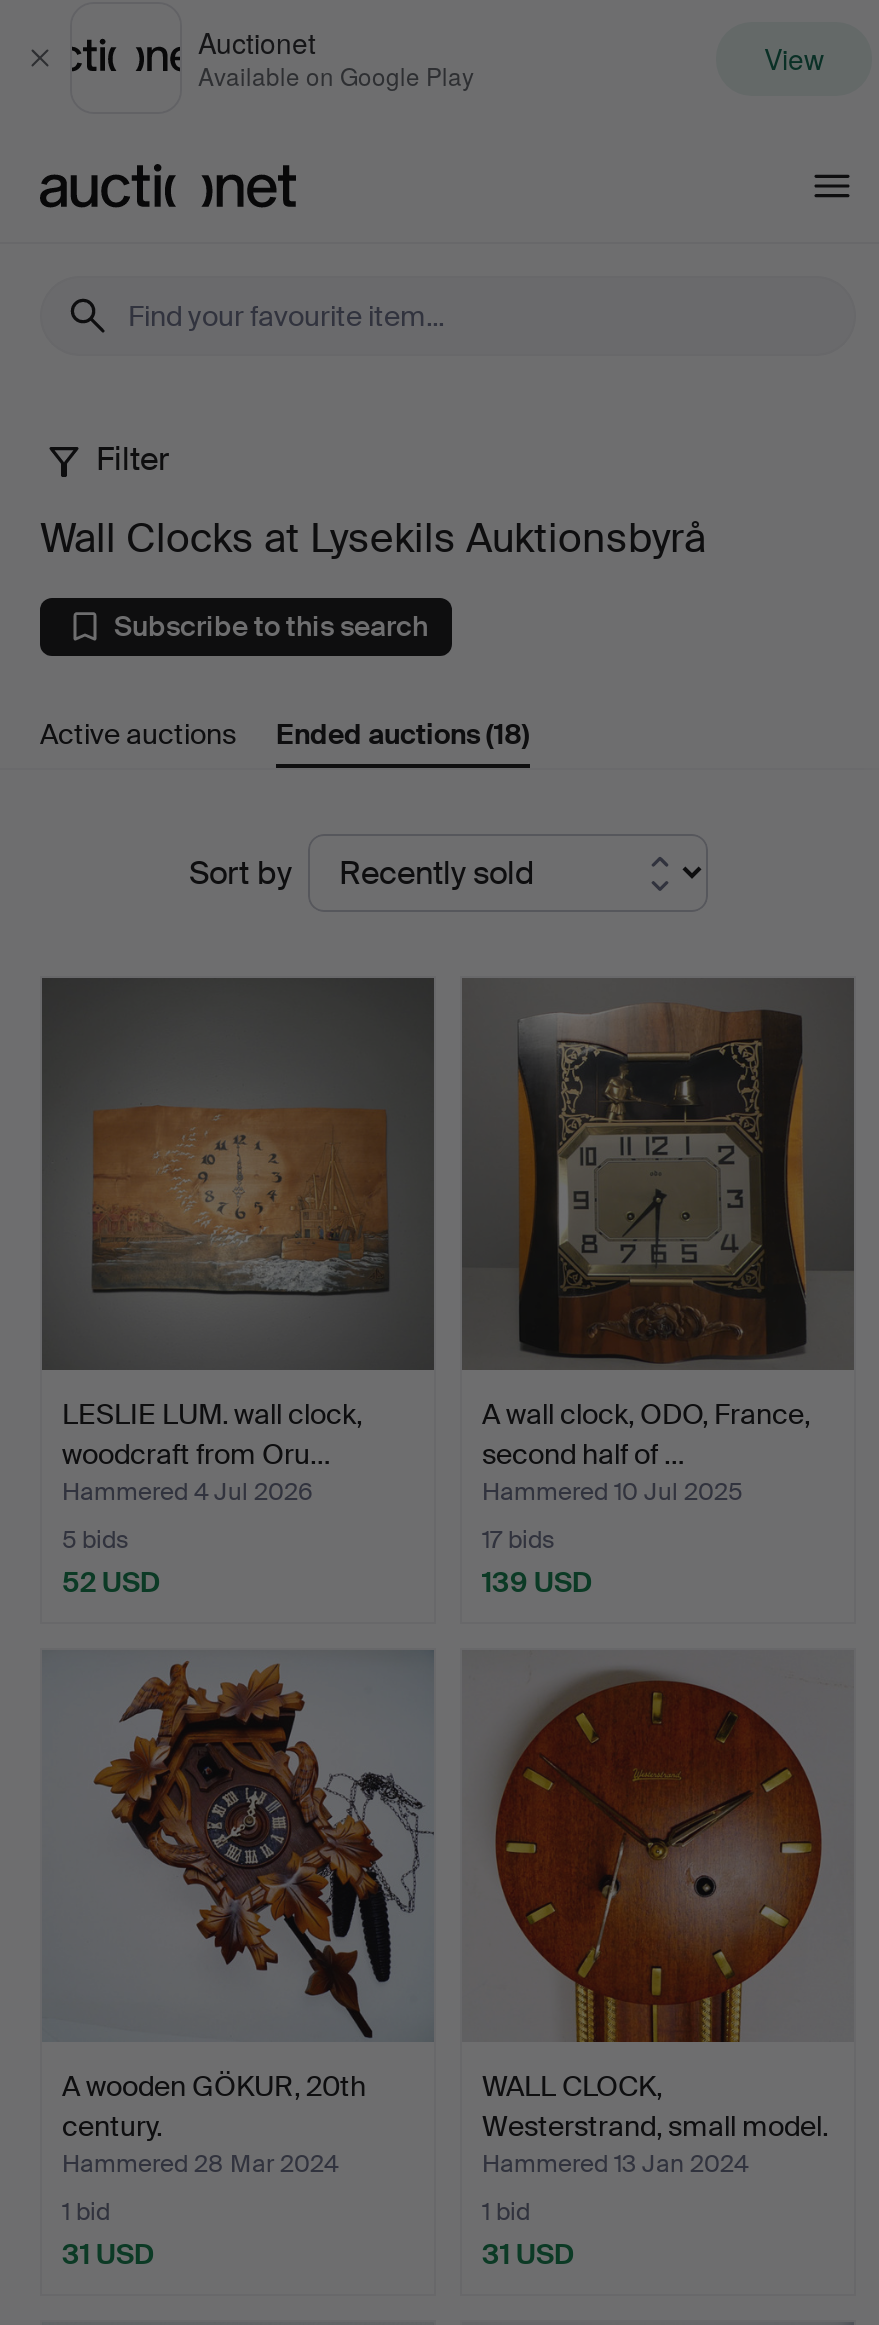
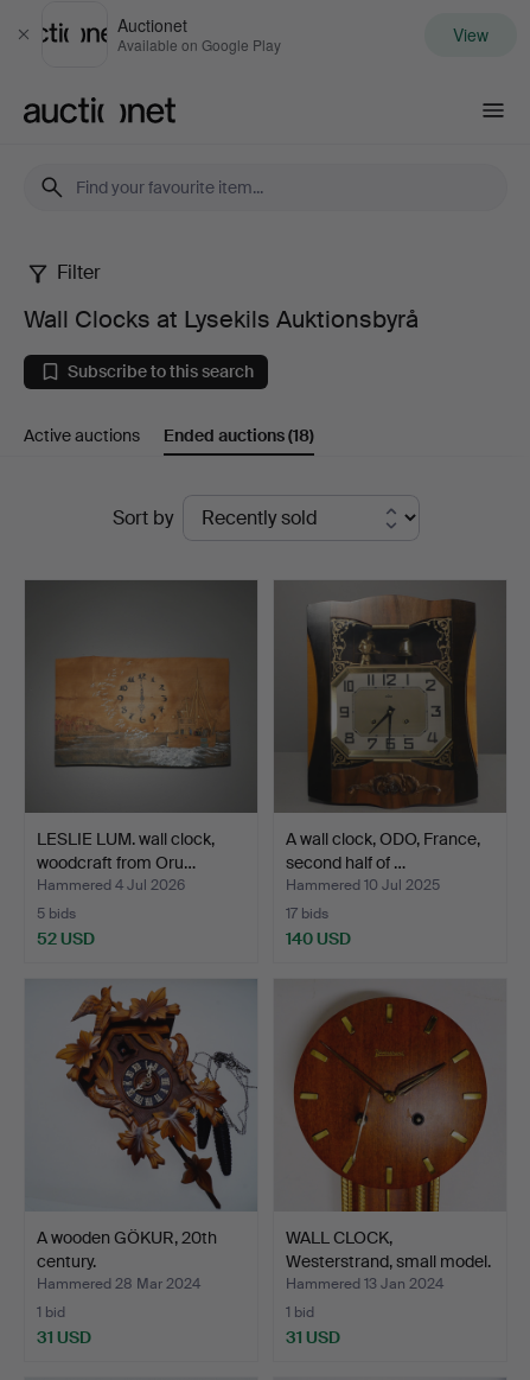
[482,1563,592,1599] 139 USD -> [286,928,351,949] 140 USD

